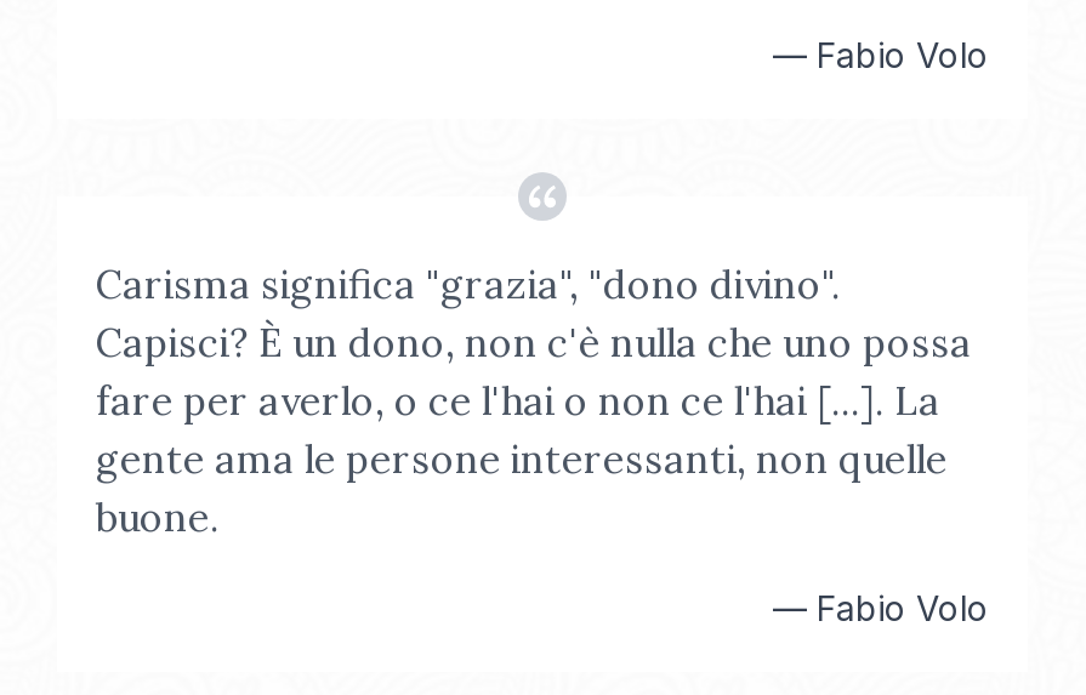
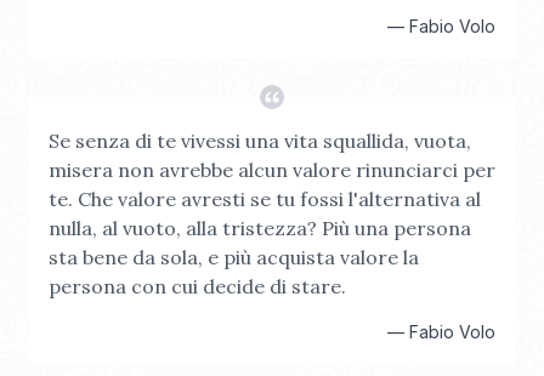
[96,260,972,541] Carisma significa "grazia", "dono divino". | Capisci? È un dono, non c'è nulla che uno possa | fare per averlo, o ce l'hai o non ce l'hai [...]. La | gente ama le persone interessanti, non quelle | buone. -> [49,129,495,298] Se senza di te vivessi una vita squallida, vuota, | misera non avrebbe alcun valore rinunciarci per | te. Che valore avresti se tu fossi l'alternativa al | nulla, al vuoto, alla tristezza? Più una persona | sta bene da sola, e più acquista valore la | persona con cui decide di stare.

